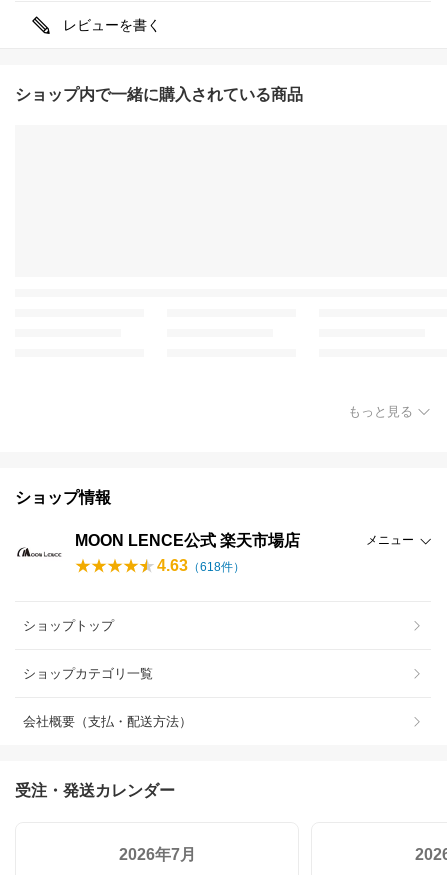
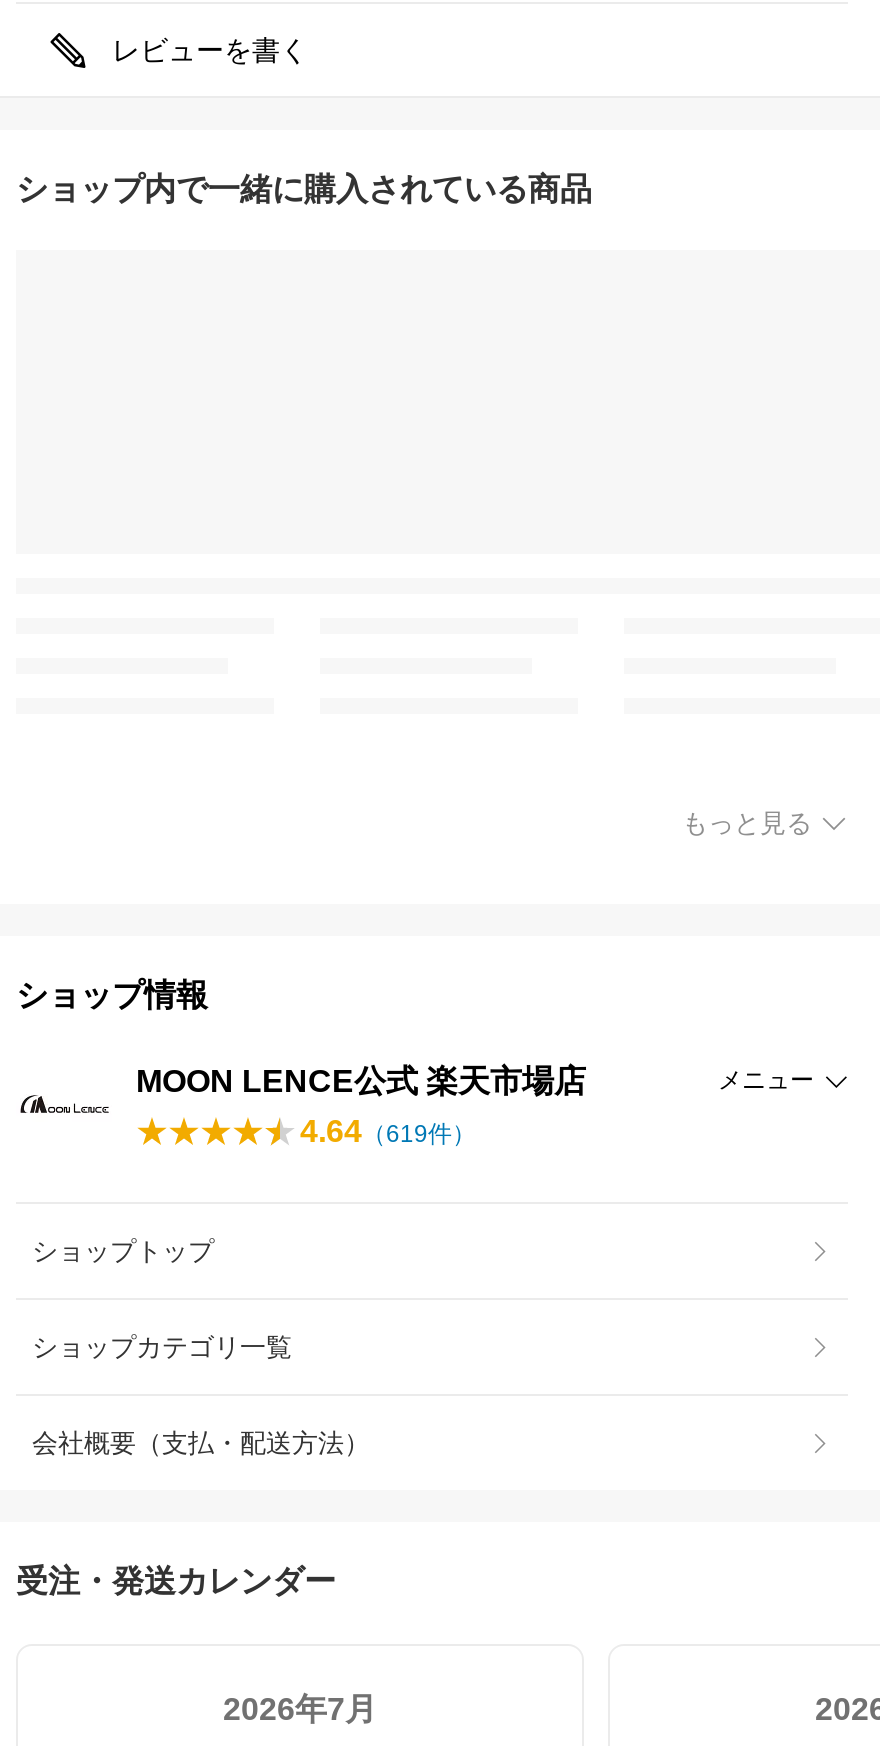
[157,557,245,574] 4.63（618件） -> [300,1114,476,1148] 4.64（619件）

